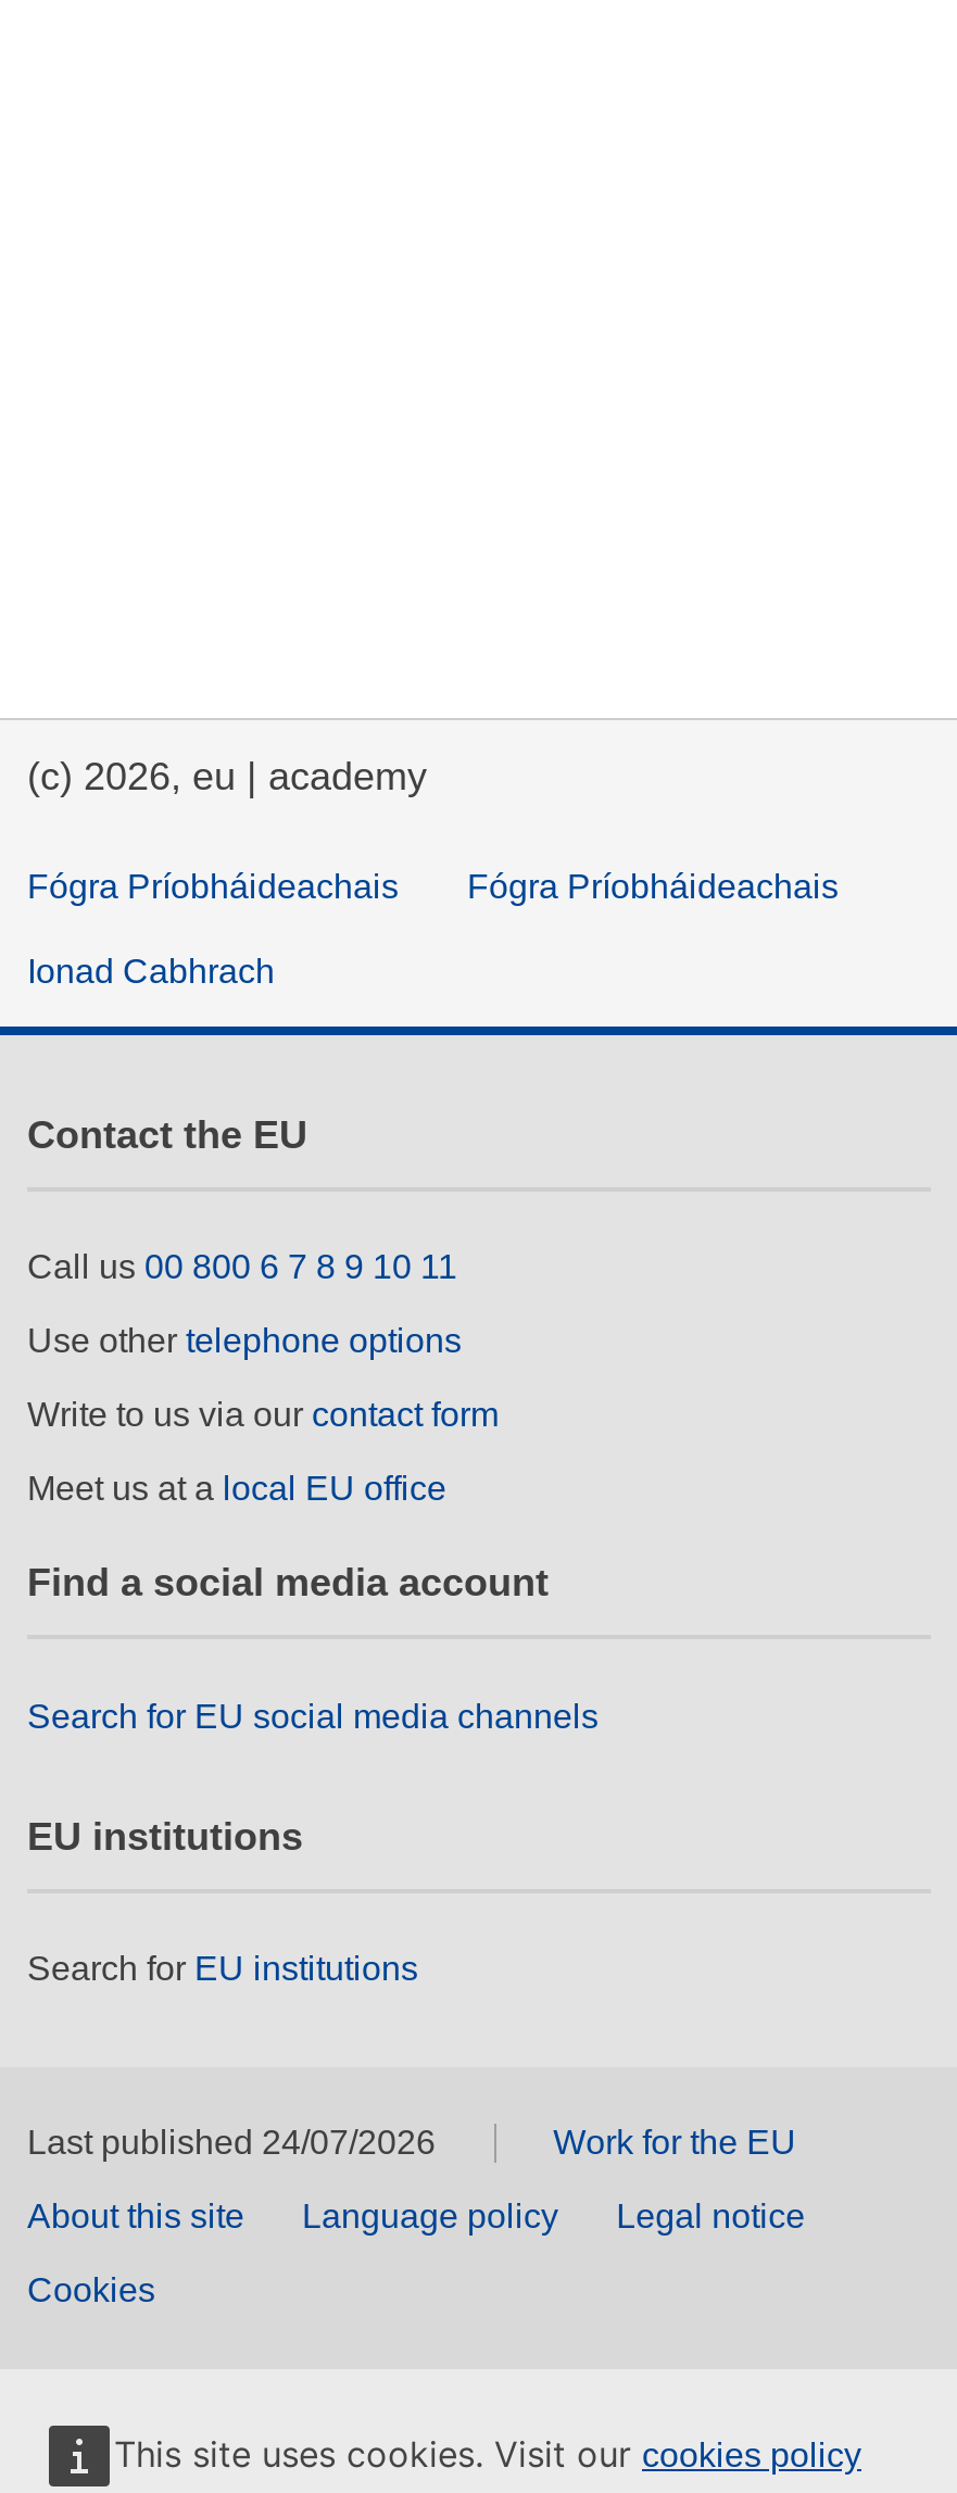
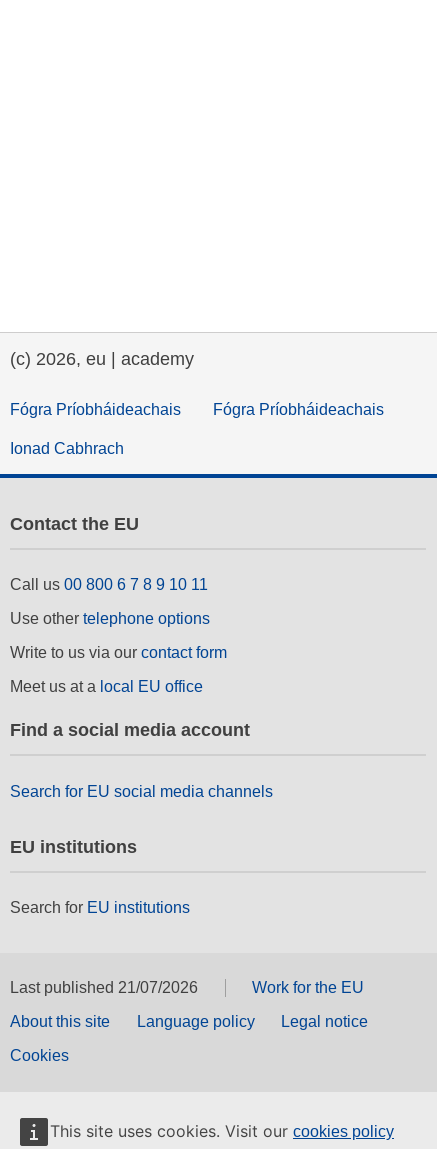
[27,2125,436,2162] Last published 24/07/2026 -> [10,979,198,996] Last published 21/07/2026

